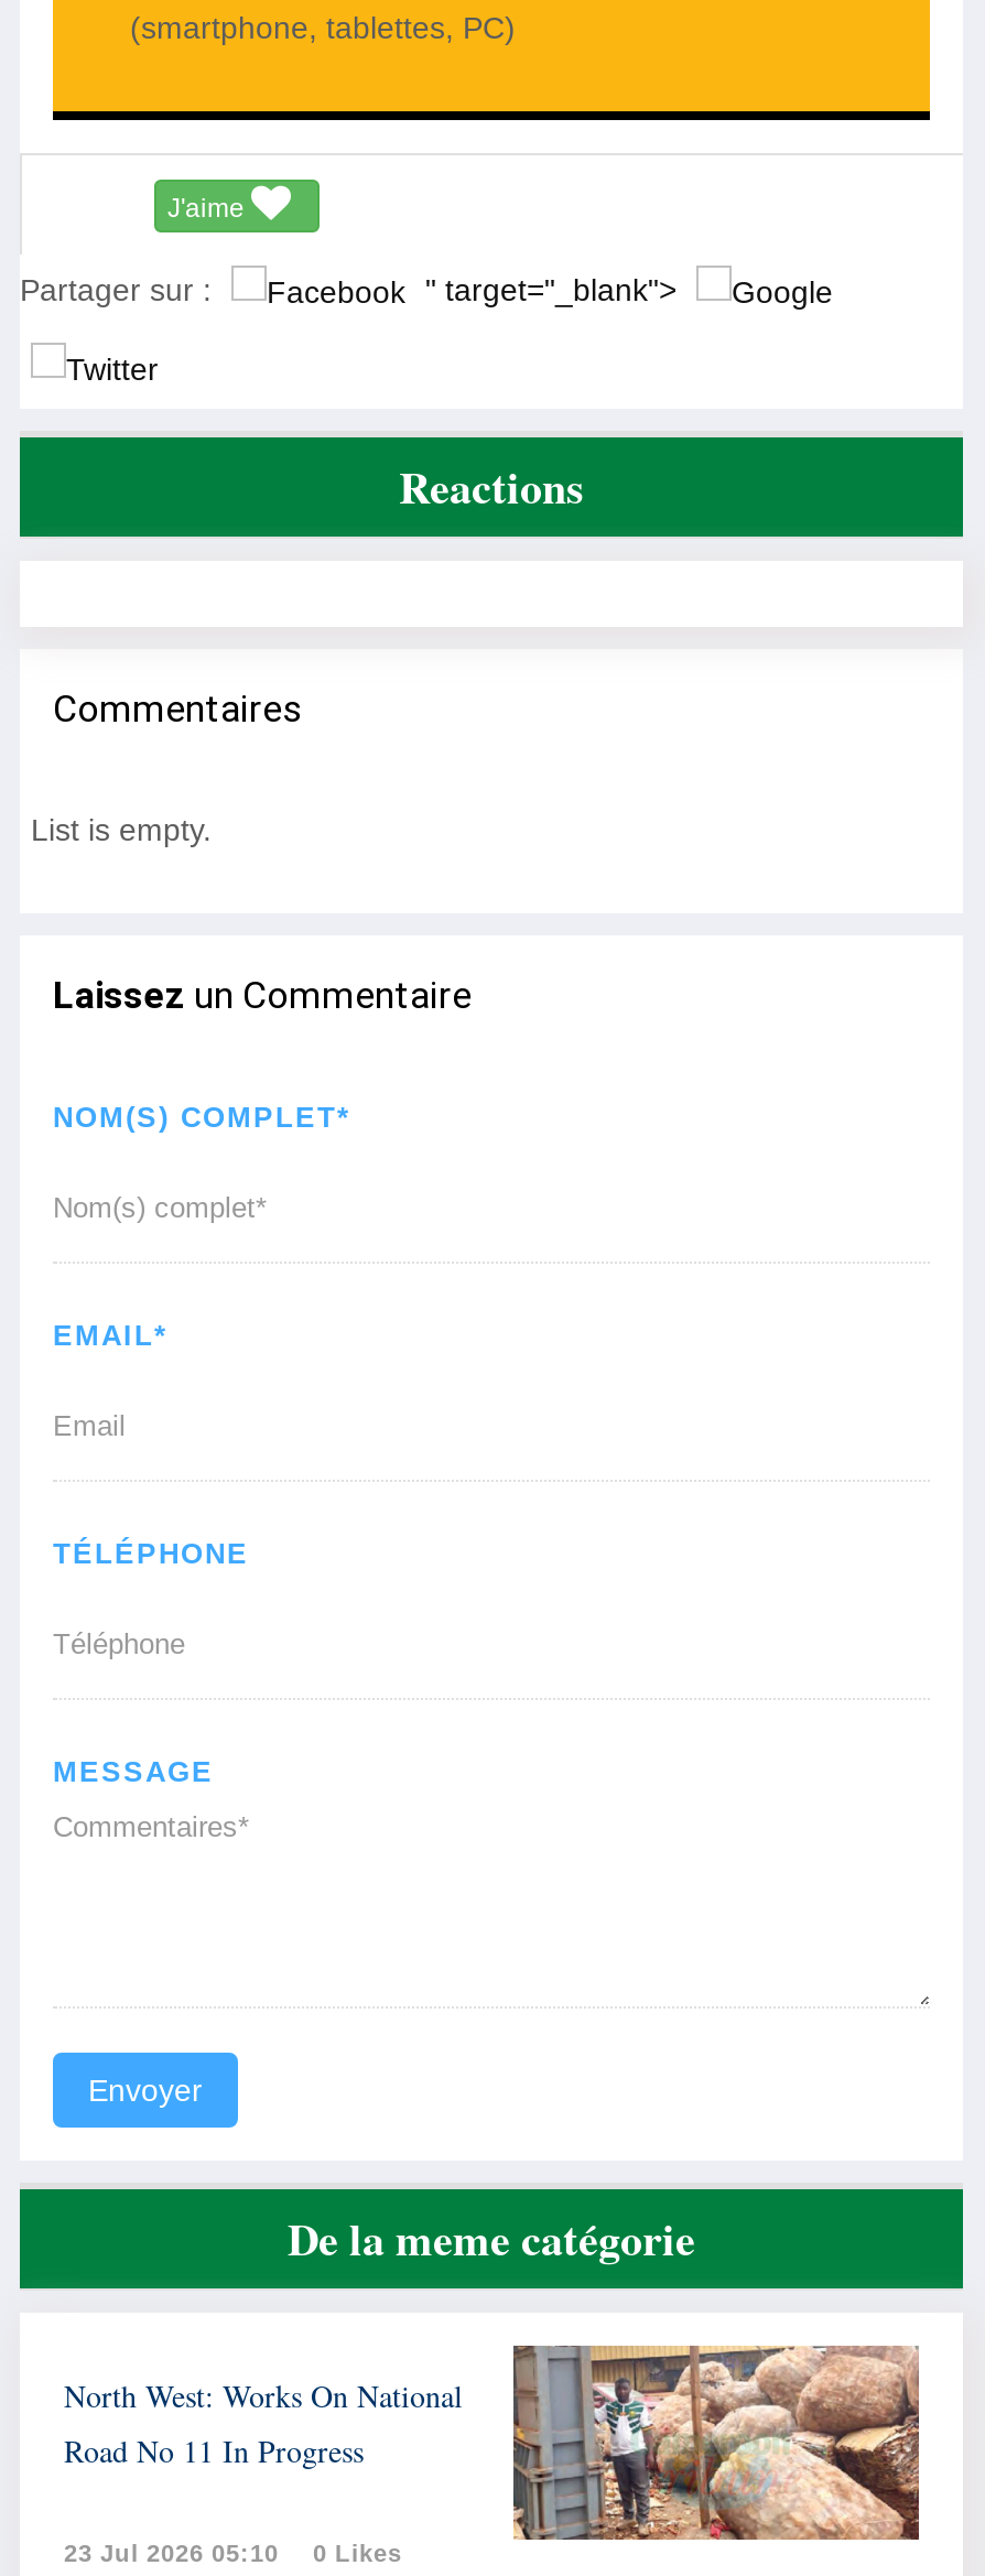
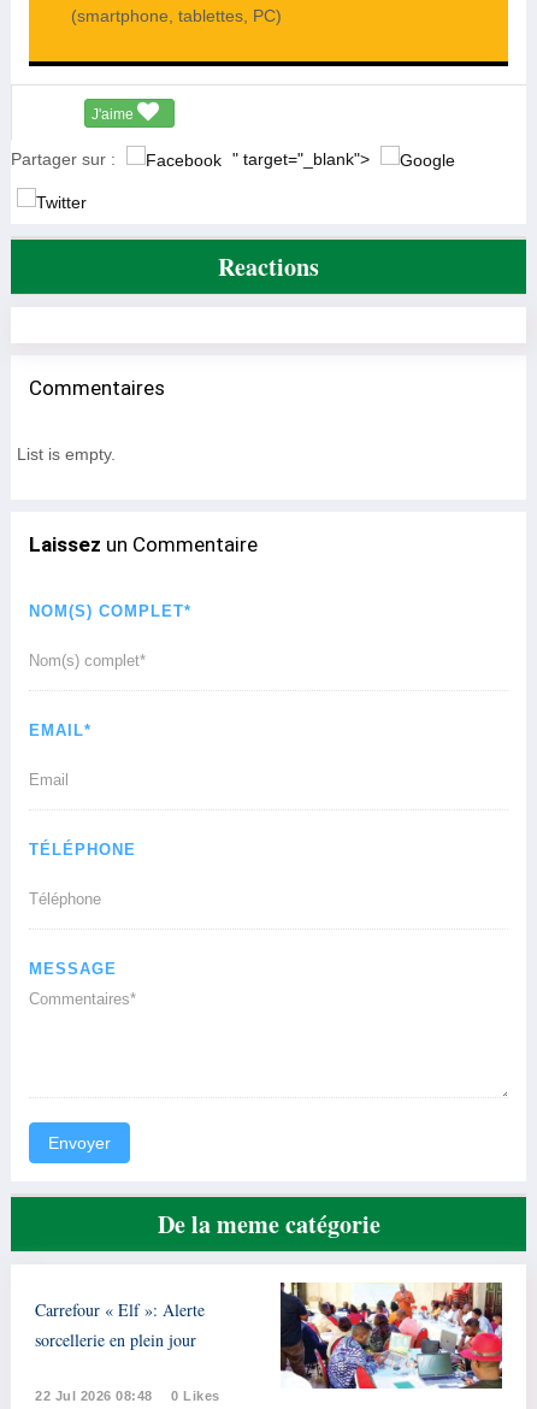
[511,2344,919,2542] [image] -> [279,1283,503,1390] [image]
[64,2374,463,2471] North West: Works On National | Road No 11 In Progress -> [35,1298,205,1351] Carrefour « Elf »: Alerte | sorcellerie en plein jour
[64,2540,402,2566] 23 Jul 2026 05:10 0 Likes -> [35,1389,220,1403] 22 Jul 2026 08:48 0 Likes

